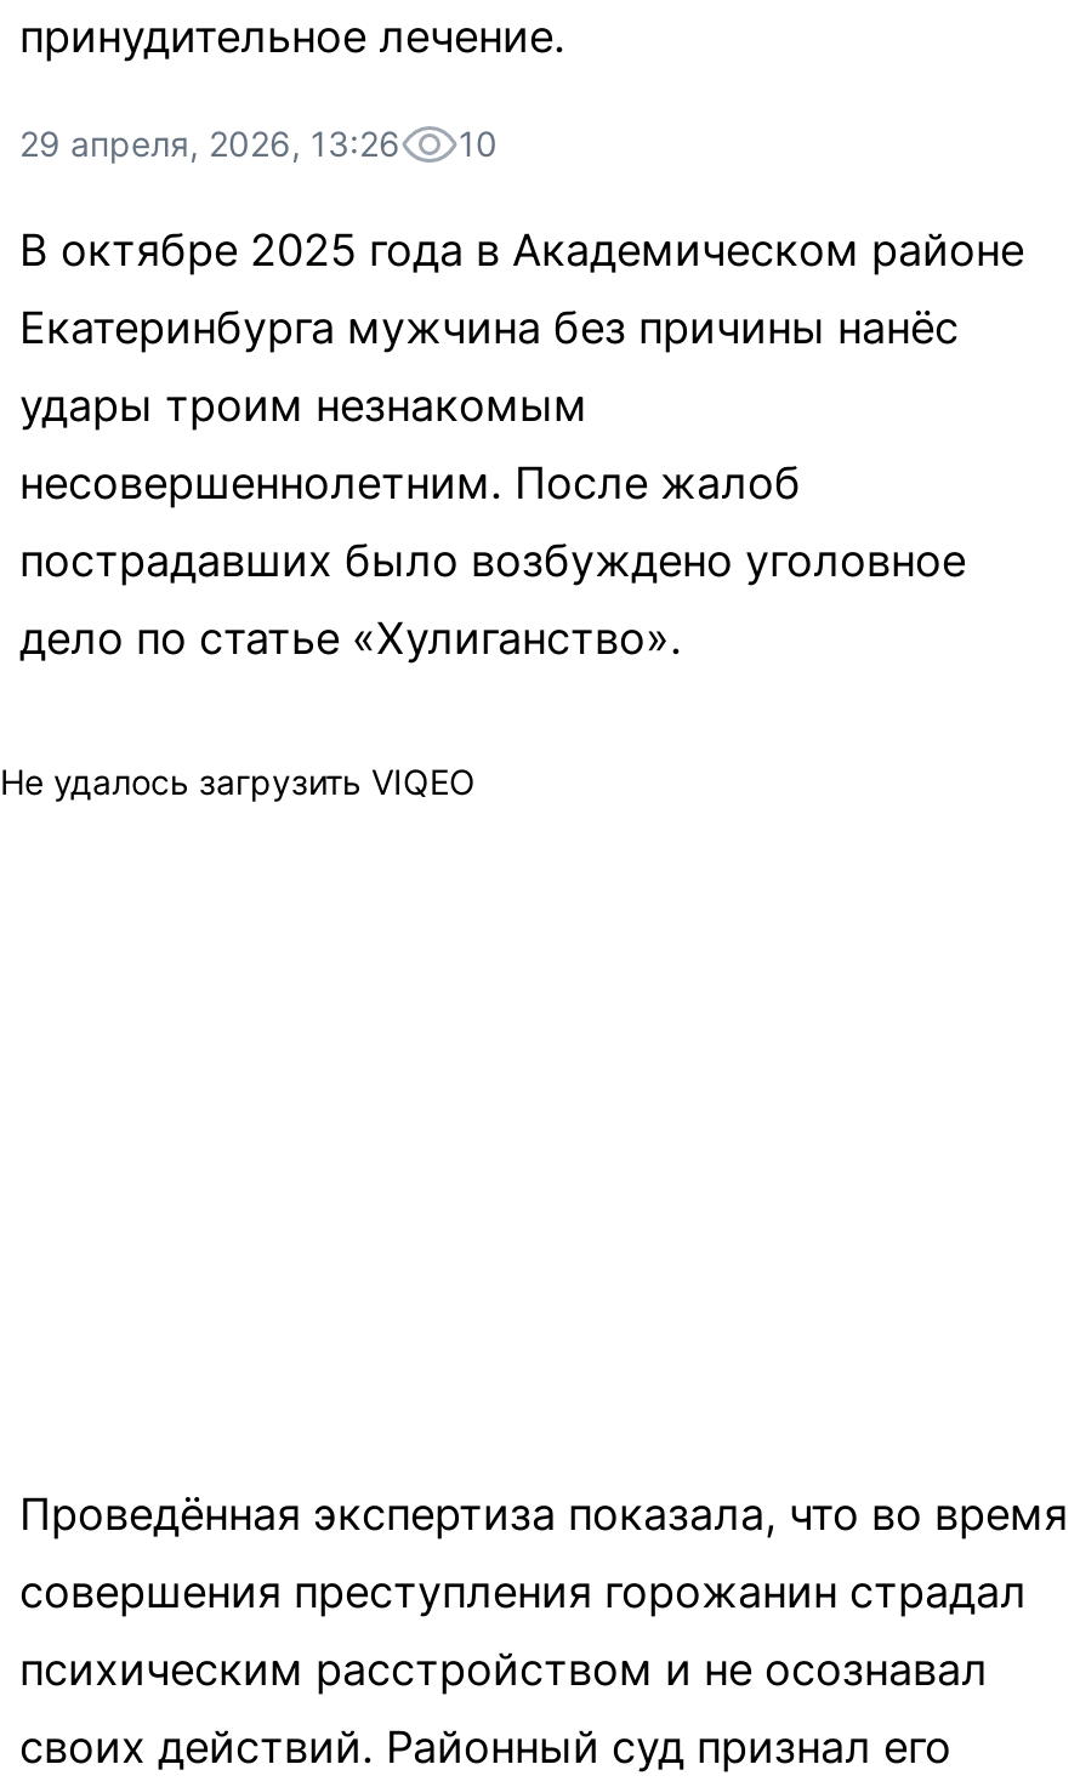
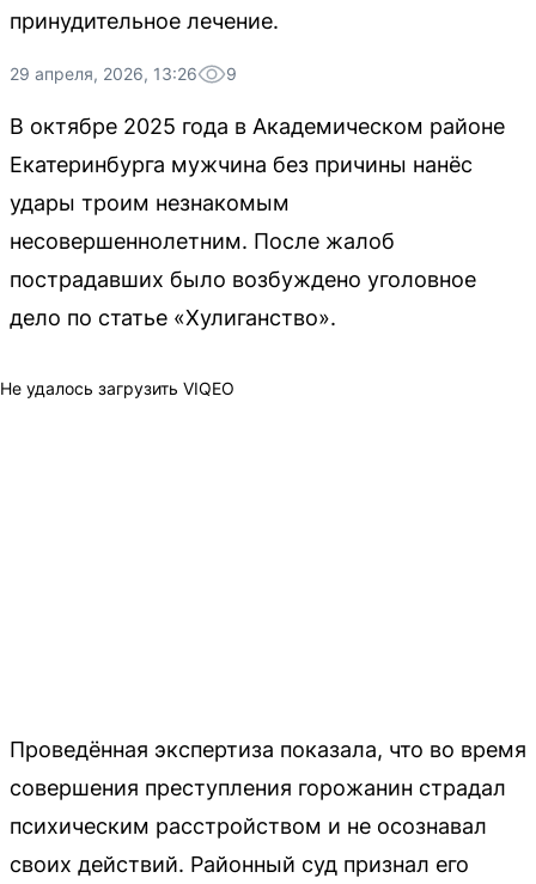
[19,123,498,164] 29 апреля, 2026, 13:26 10 -> [10,63,237,84] 29 апреля, 2026, 13:26 9

